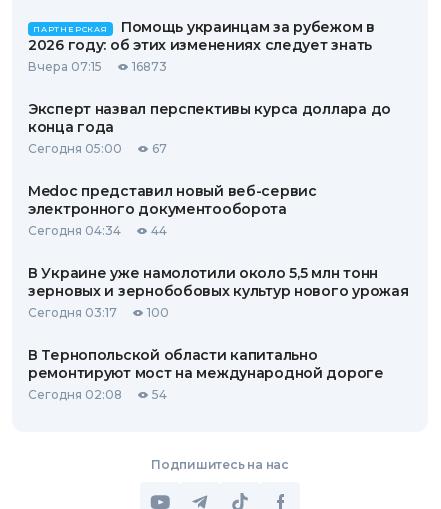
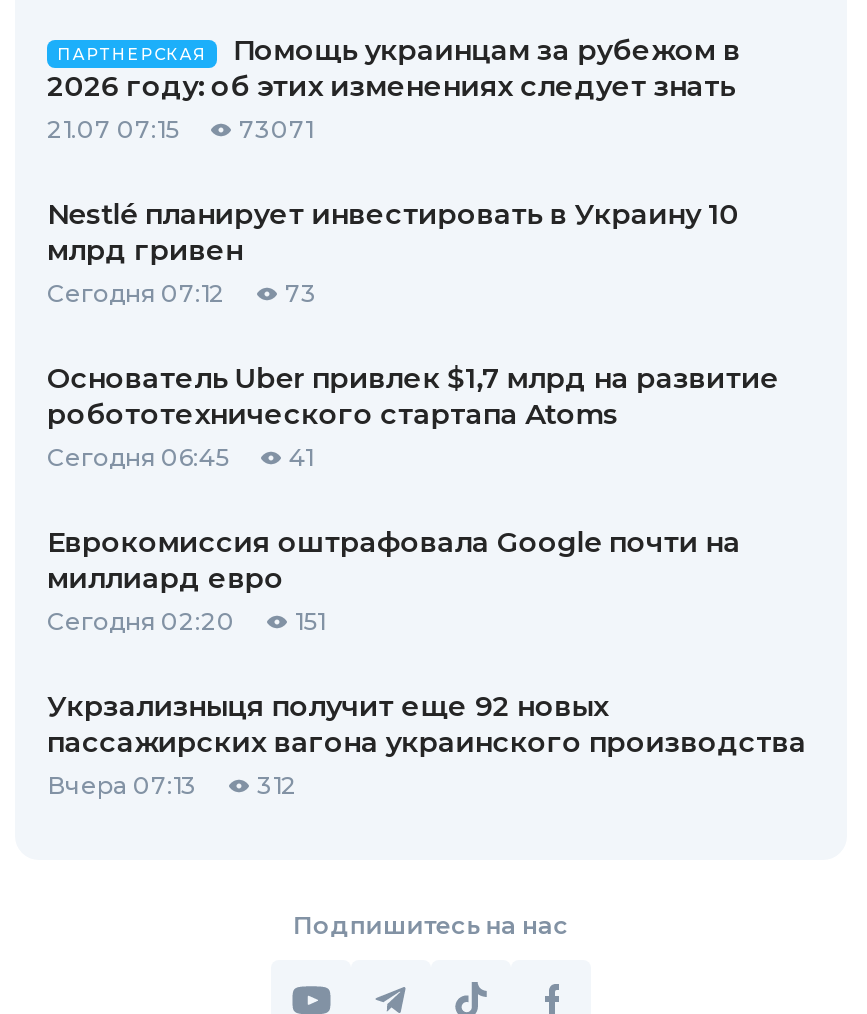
[28,59,167,74] Вчера 07:15 | 16873 -> [47,115,313,145] 21.07 07:15 | 73071
[28,100,391,156] Эксперт назвал перспективы курса доллара до | конца года | Сегодня 05:00 | 67 -> [47,197,739,309] Nestlé планирует инвестировать в Украину 10 | млрд гривен | Сегодня 07:12 | 73
[28,182,317,238] Medoc представил новый веб-сервис | электронного документооборота | Сегодня 04:34 | 44 -> [47,361,780,473] Основатель Uber привлек $1,7 млрд на развитие | робототехнического стартапа Atoms | Сегодня 06:45 | 41
[28,264,408,320] В Украине уже намолотили около 5,5 млн тонн | зерновых и зернобобовых культур нового урожая | Сегодня 03:17 | 100 -> [47,525,741,637] Еврокомиссия оштрафовала Google почти на | миллиард евро | Сегодня 02:20 | 151
[28,346,384,402] В Тернопольской области капитально | ремонтируют мост на международной дороге | Сегодня 02:08 | 54 -> [47,689,806,801] Укрзализныця получит еще 92 новых | пассажирских вагона украинского производства | Вчера 07:13 | 312

